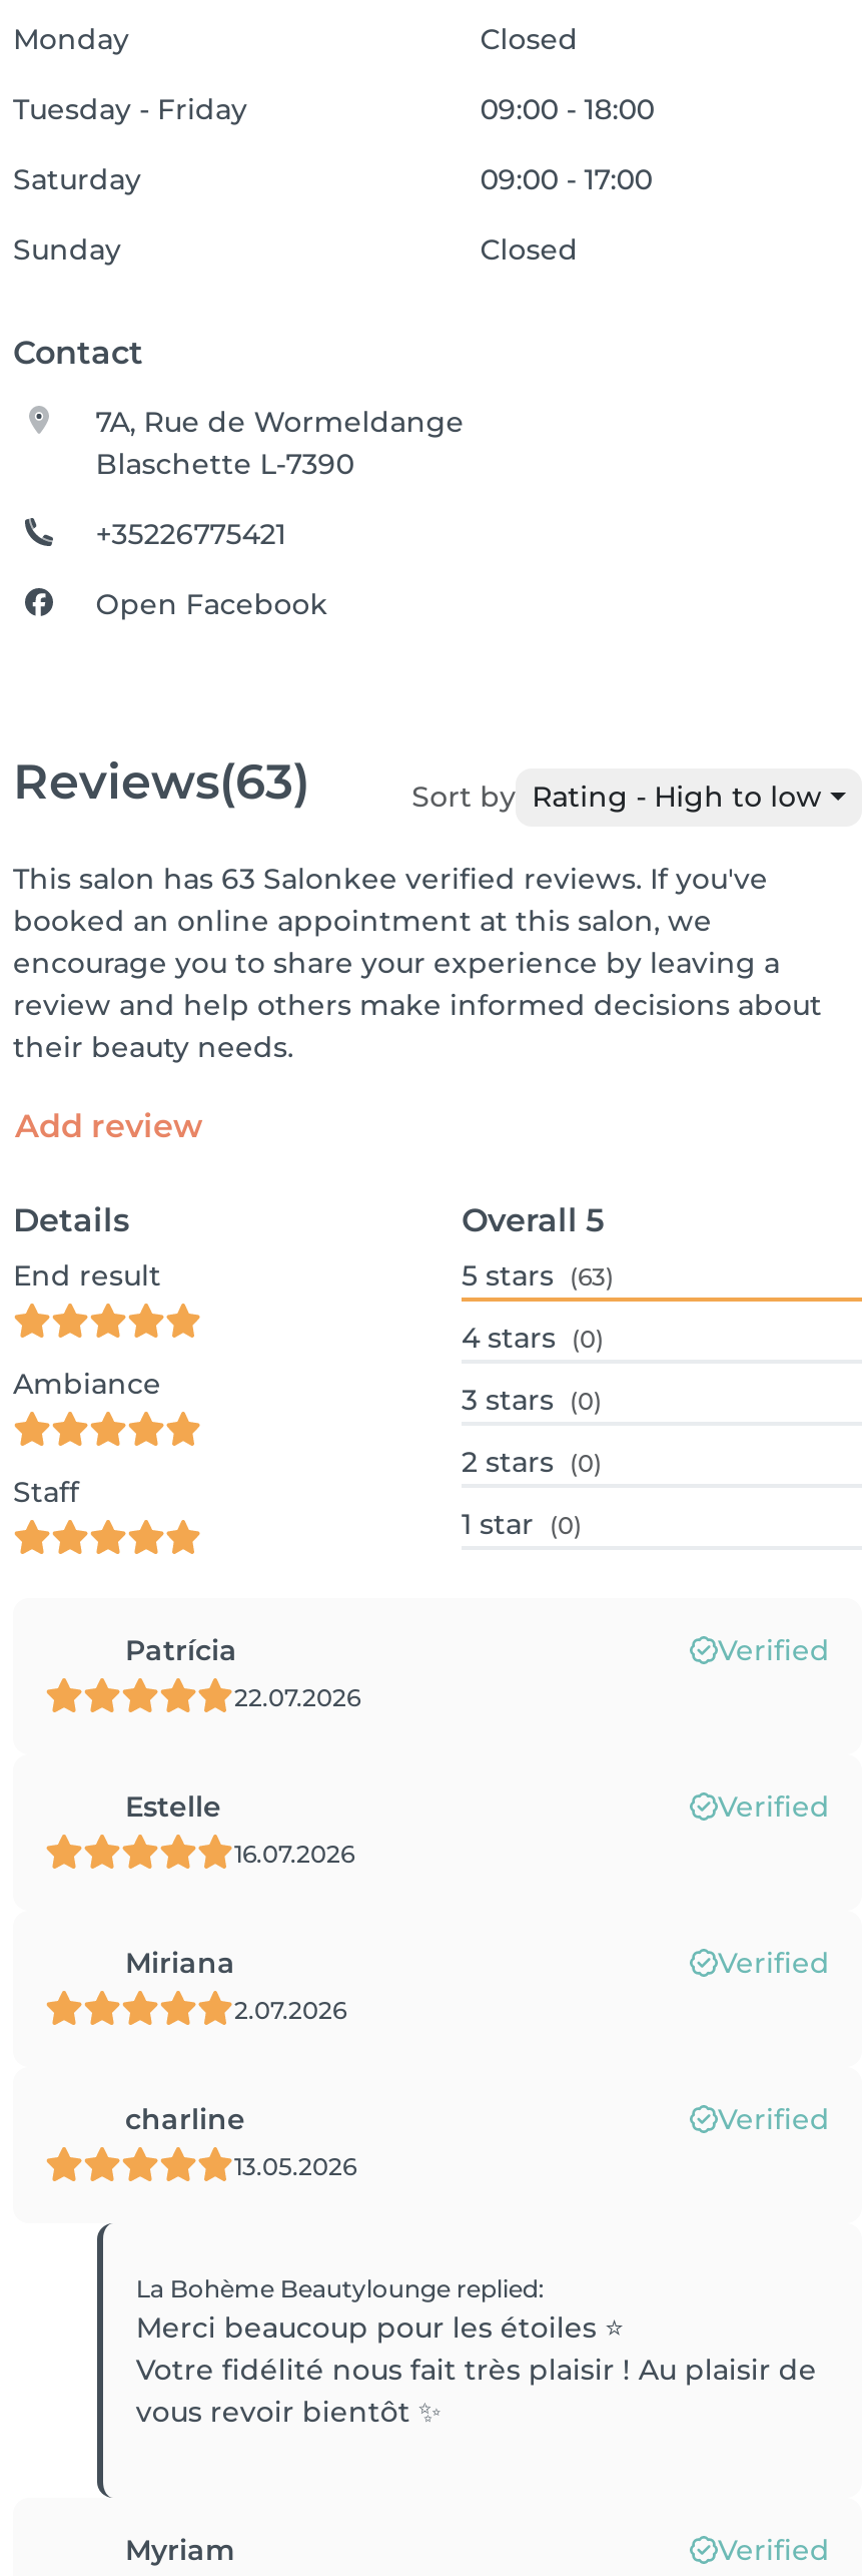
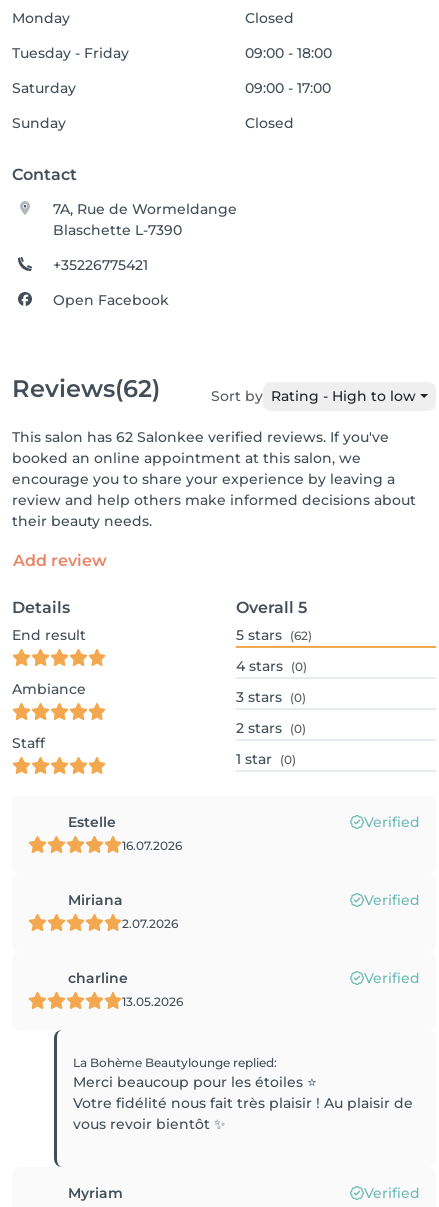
[13,751,309,810] Reviews(63) -> [12,373,160,402] Reviews(62)
[13,861,768,897] This salon has 63 Salonkee verified reviews. If you've -> [12,428,389,446] This salon has 62 Salonkee verified reviews. If you've
[462,1257,614,1294] 5 stars (63) -> [236,626,312,644] 5 stars (62)
[125,1632,830,1711] Patrícia | Verified | 22.07.2026 -> none

